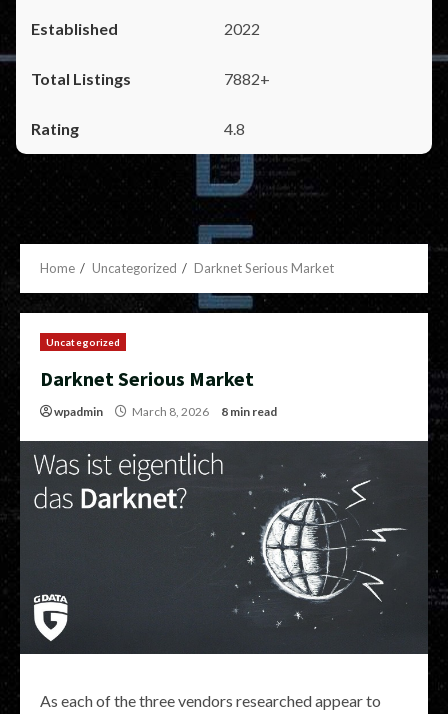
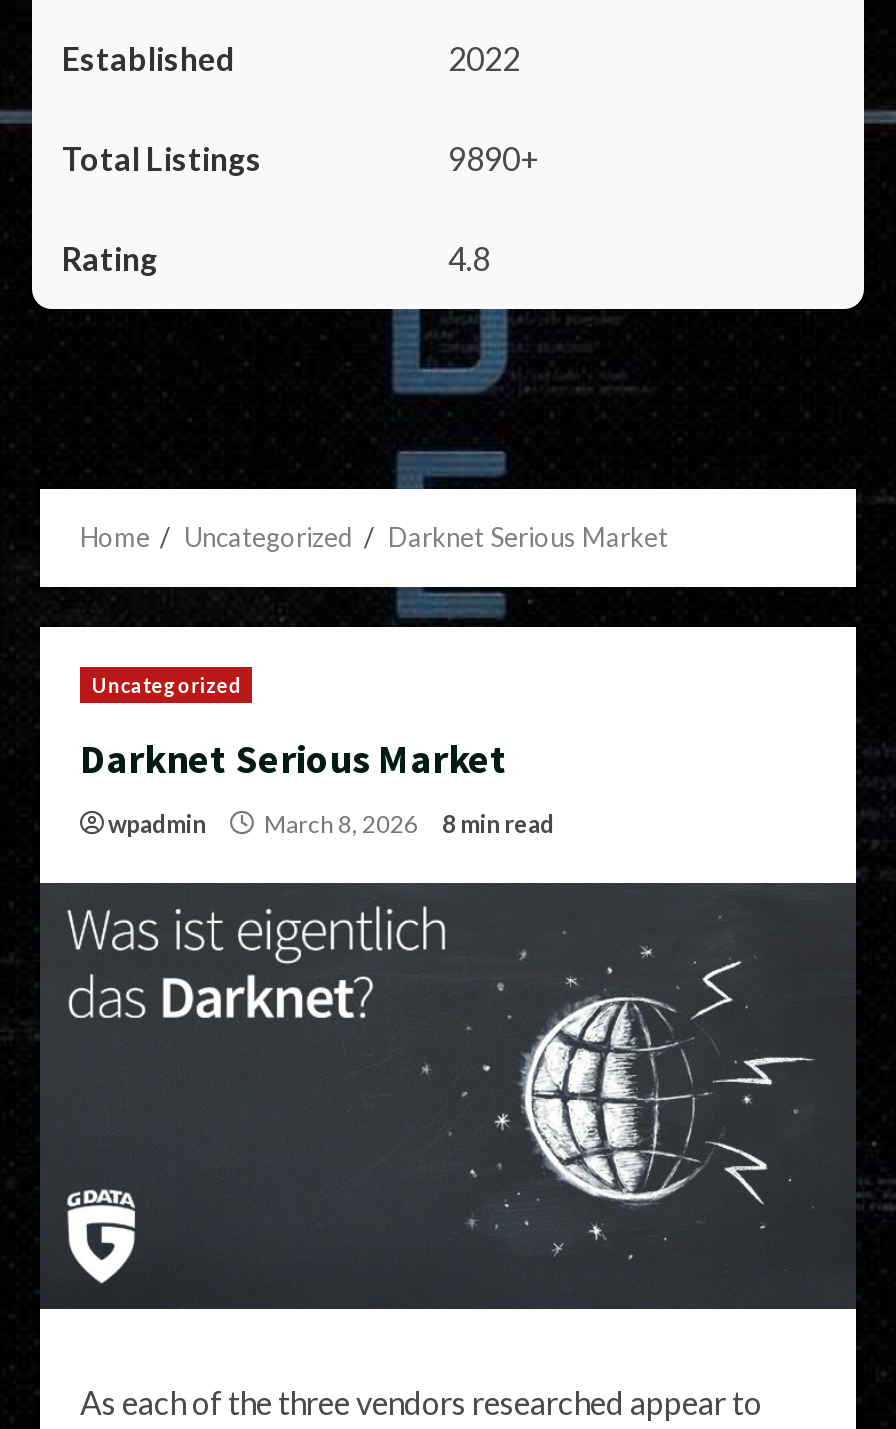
[224,69,270,88] 7882+ -> [448,139,540,177] 9890+

